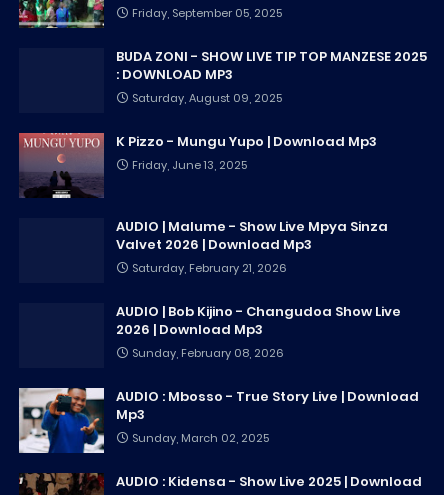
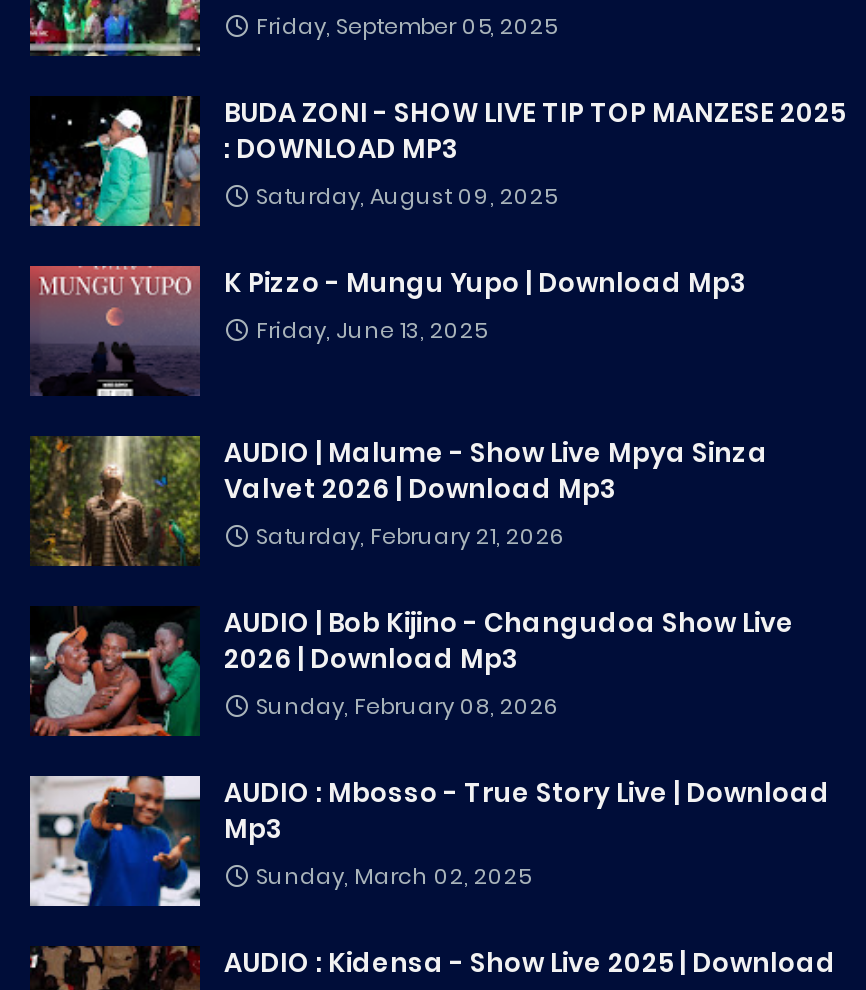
none -> [28,94,202,228] [image]
none -> [30,434,200,568] [image]
none -> [28,606,200,738] [image]

